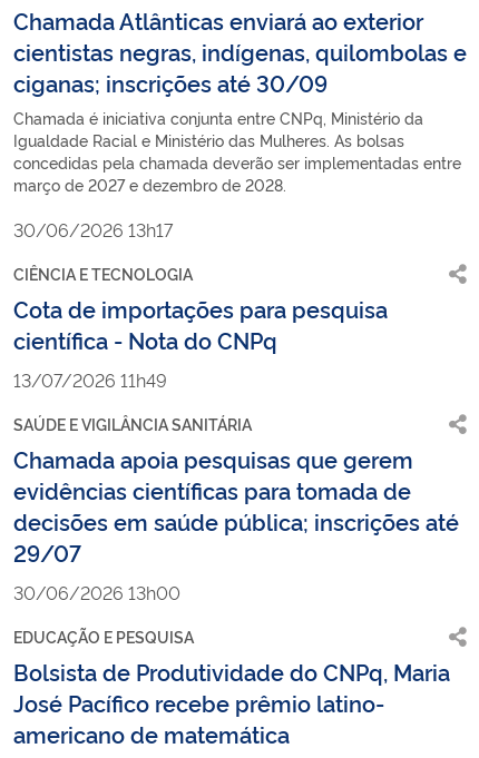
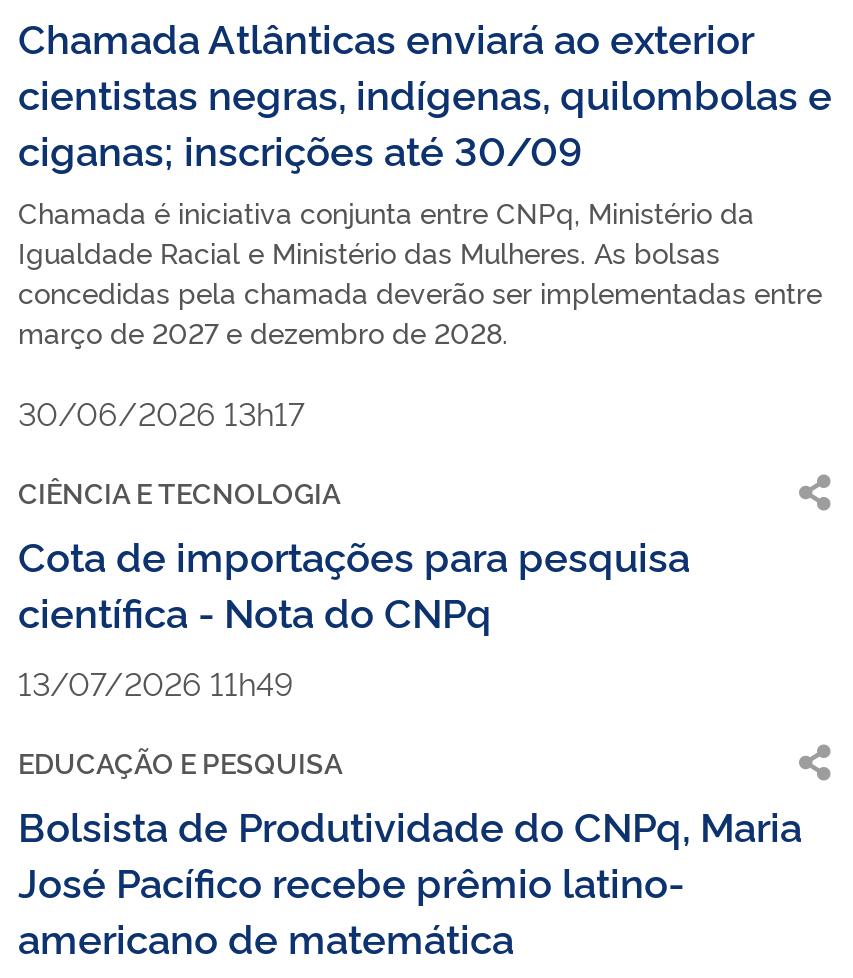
[13,413,459,605] SAÚDE E VIGILÂNCIA SANITÁRIA | Chamada apoia pesquisas que gerem | evidências científicas para tomada de | decisões em saúde pública; inscrições até | 29/07 | 30/06/2026 13h00 -> none

